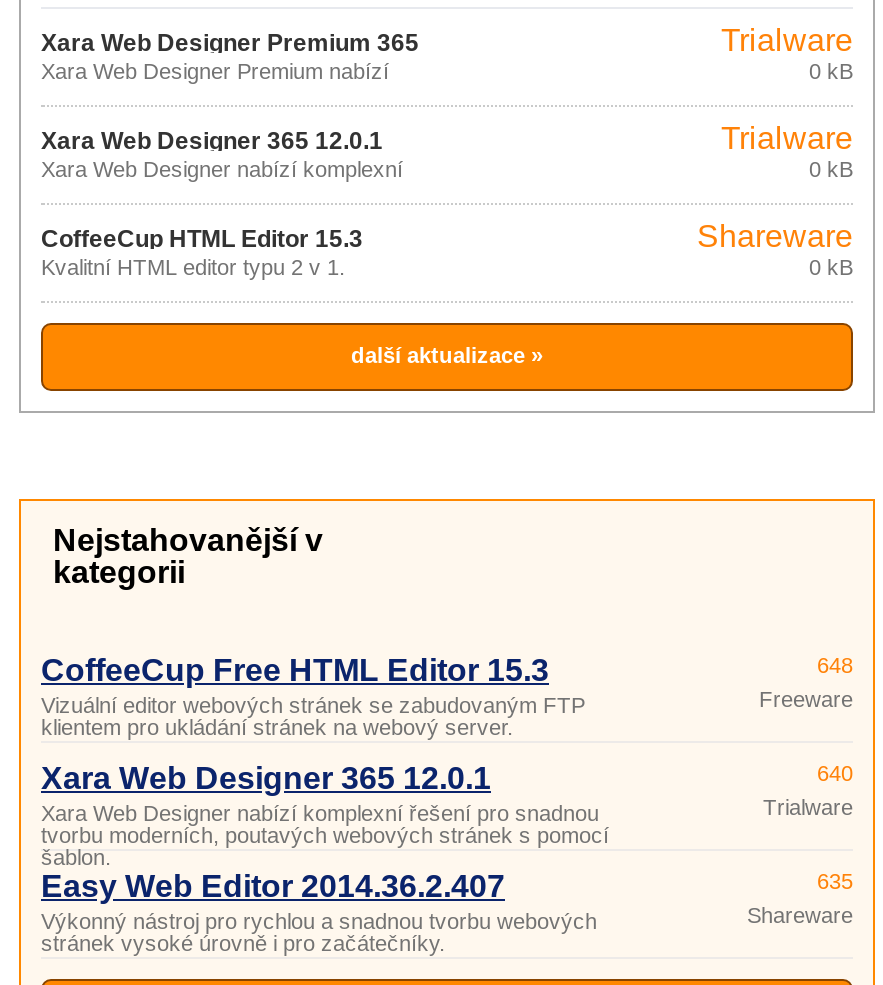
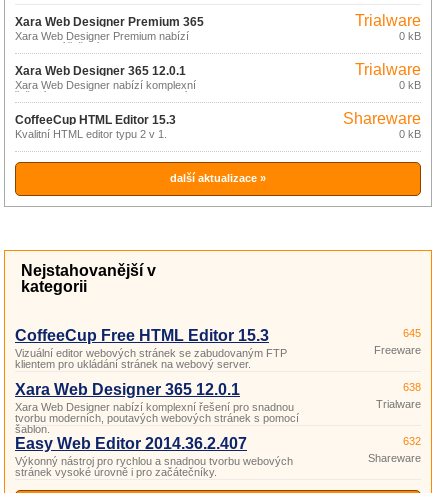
[817,653,853,677] 648 -> [403,327,421,339] 645
[817,761,853,785] 640 -> [403,381,421,393] 638
[817,869,853,893] 635 -> [403,435,421,447] 632

